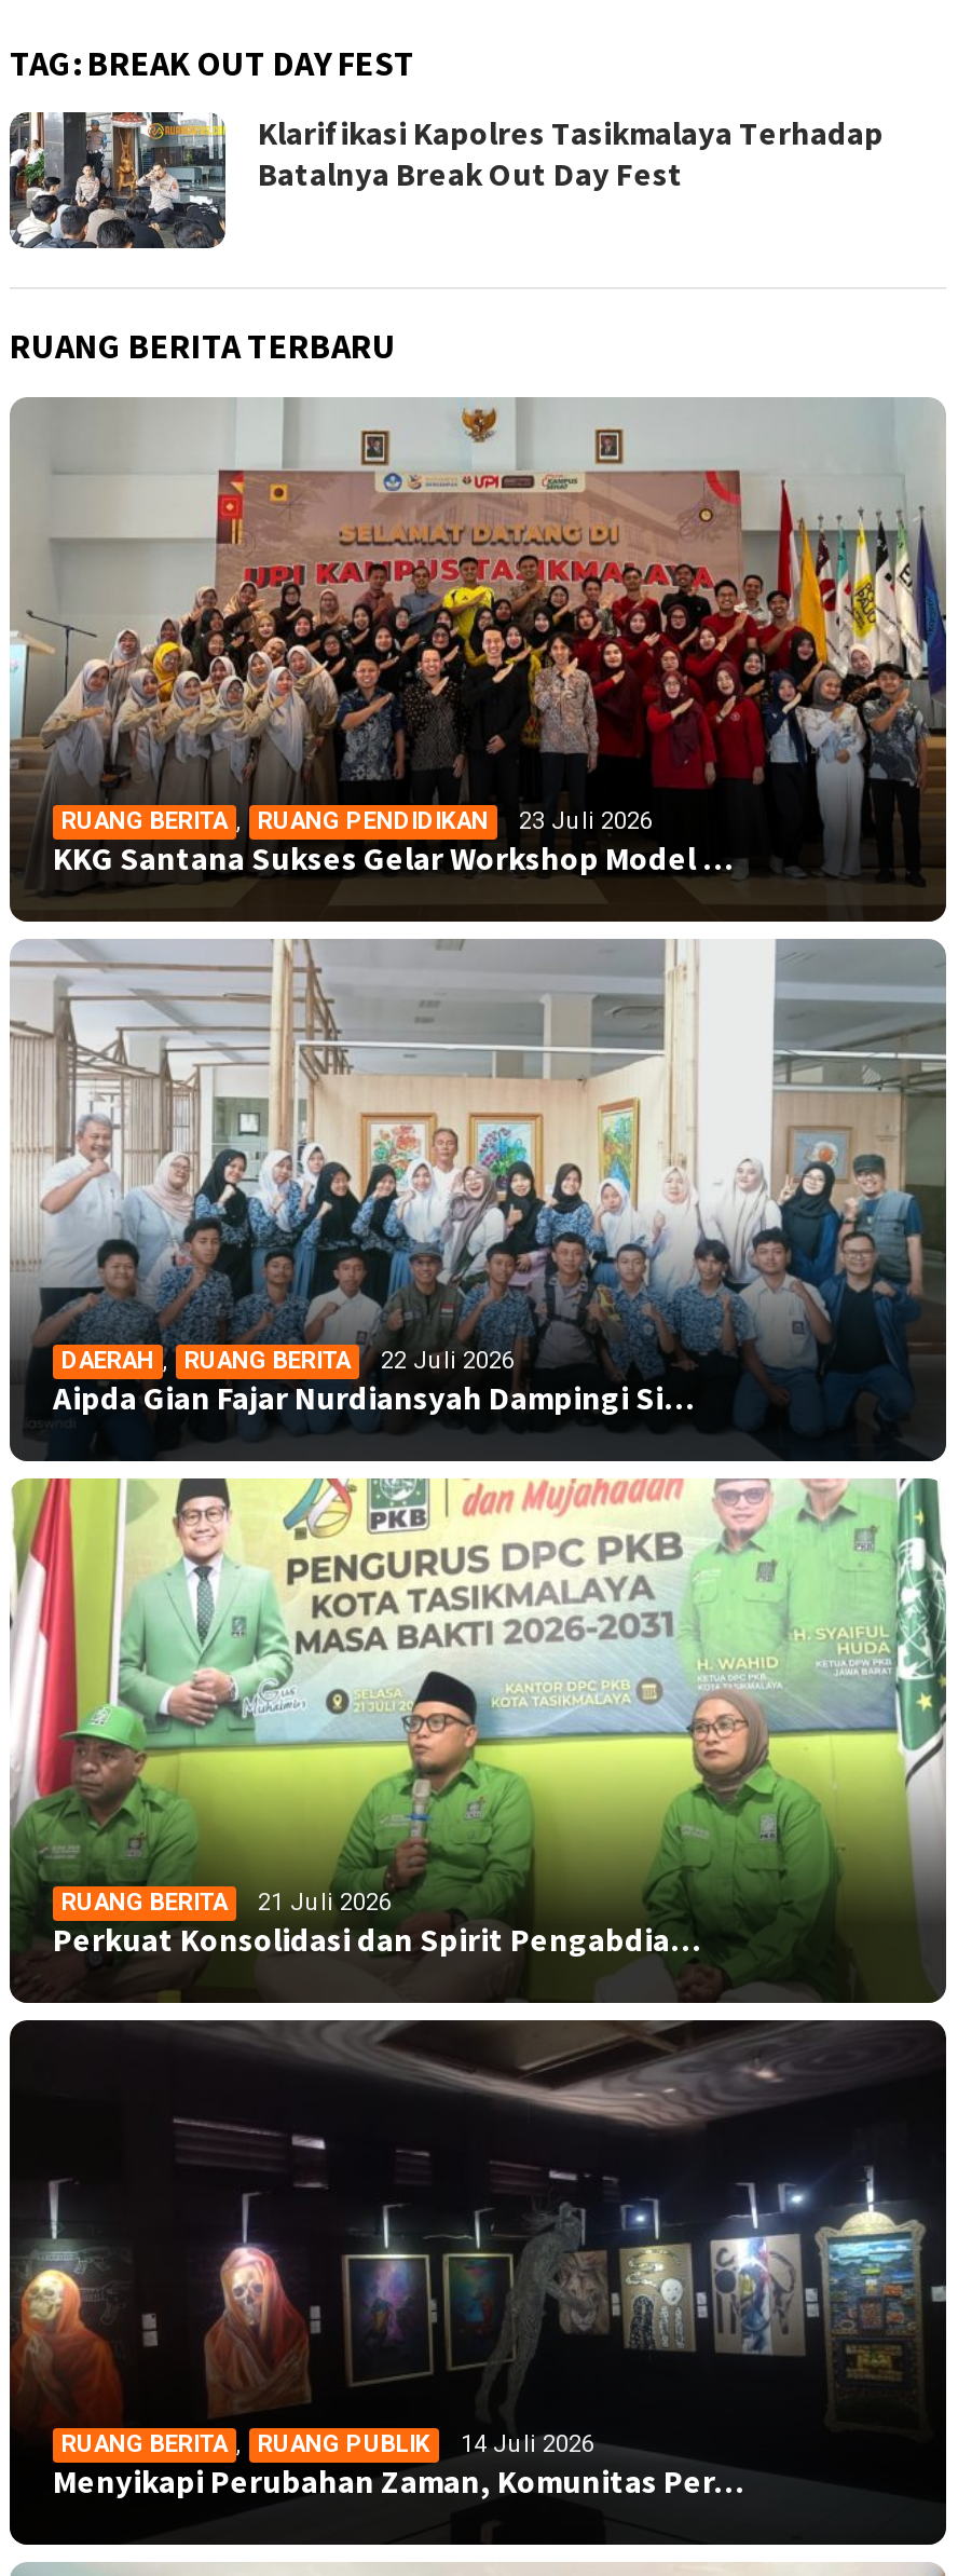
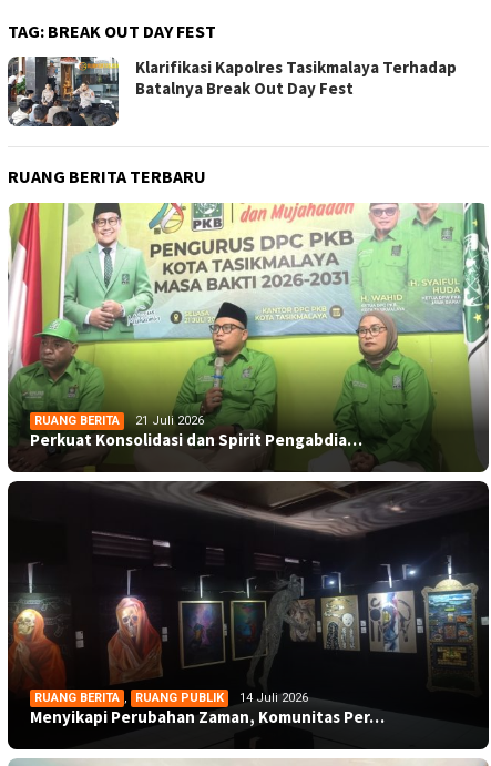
[10,397,946,922] [image] | RUANG BERITA , RUANG PENDIDIKAN | 23 Juli 2026 | KKG Santana Sukses Gelar Workshop Model … -> none
[10,939,948,1463] [image] | DAERAH , RUANG BERITA | 22 Juli 2026 | Aipda Gian Fajar Nurdiansyah Dampingi Si… -> none

